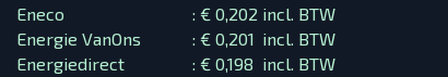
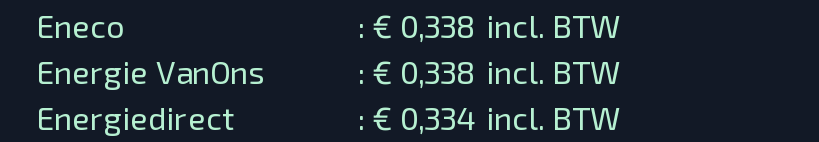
[192,3,335,23] : € 0,202 incl. BTW -> [358,5,620,43] : € 0,338 incl. BTW
[192,28,335,48] : € 0,201 incl. BTW -> [358,51,620,89] : € 0,338 incl. BTW
[192,53,335,73] : € 0,198 incl. BTW -> [358,97,620,135] : € 0,334 incl. BTW

